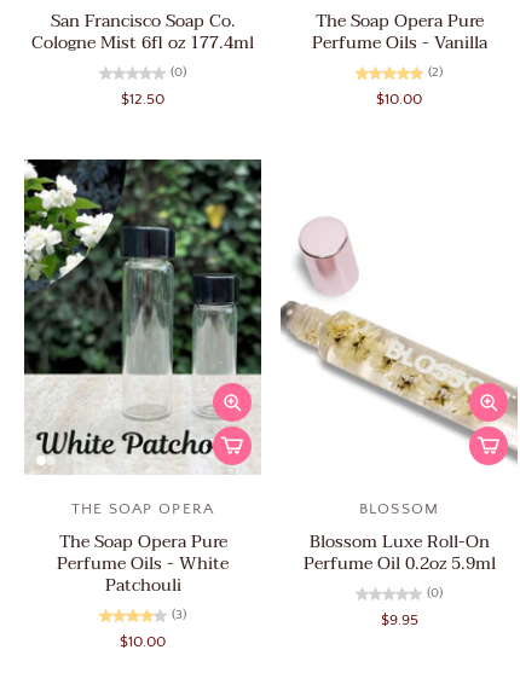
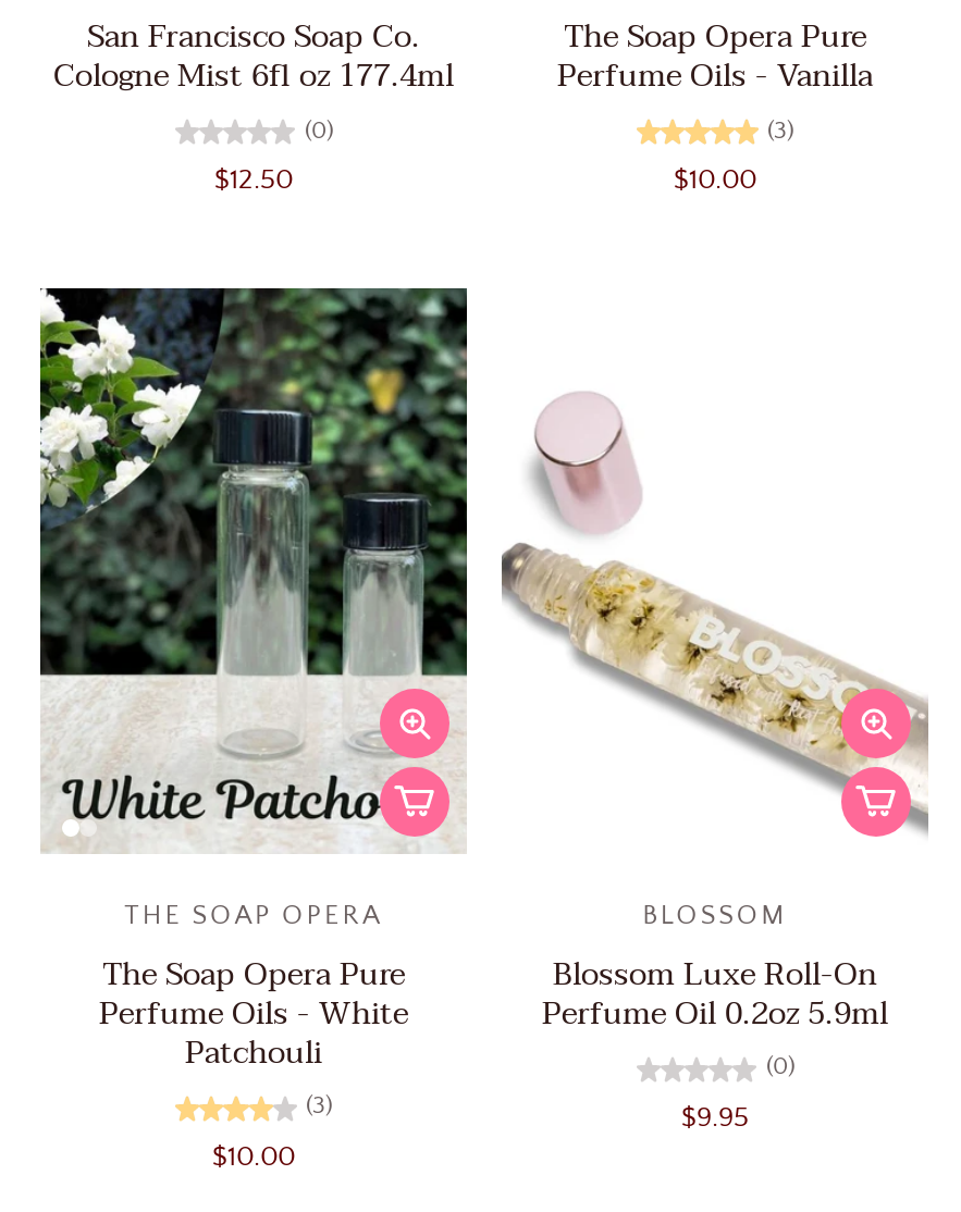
[428,65,443,80] (2) -> [767,118,793,144] (3)

